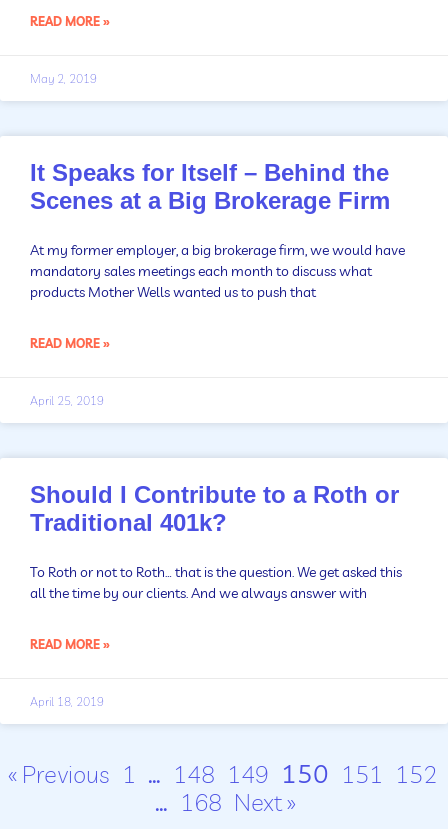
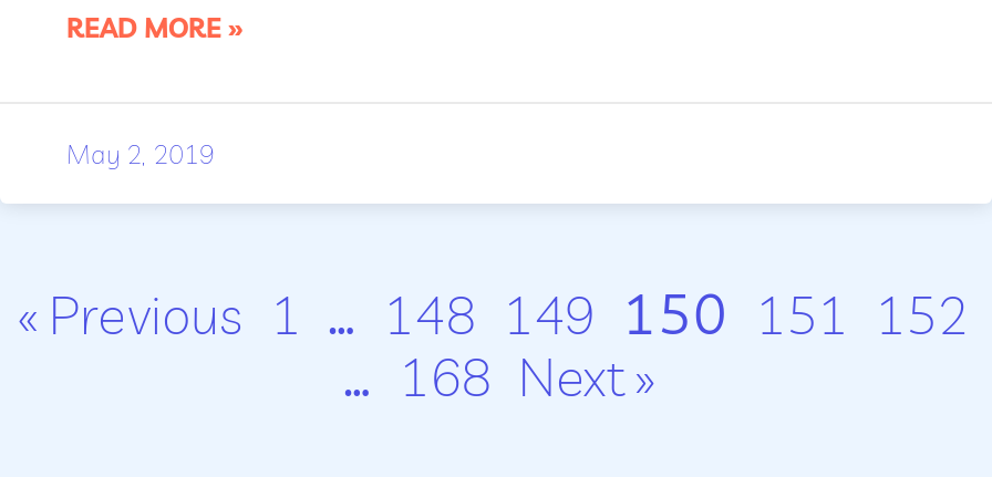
[30,159,405,351] It Speaks for Itself – Behind the | Scenes at a Big Brokerage Firm | At my former employer, a big brokerage firm, we would have | mandatory sales meetings each month to discuss what | products Mother Wells wanted us to push that | READ MORE » -> none
[30,393,104,408] April 25, 2019 -> none
[30,481,402,652] Should I Contribute to a Roth or | Traditional 401k? | To Roth or not to Roth… that is the question. We get asked this | all the time by our clients. And we always answer with | READ MORE » -> none
[30,694,104,709] April 18, 2019 -> none

